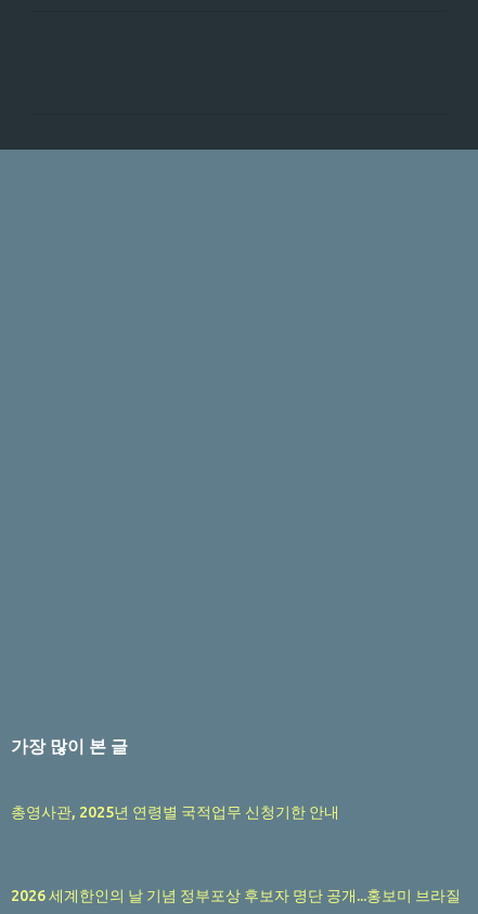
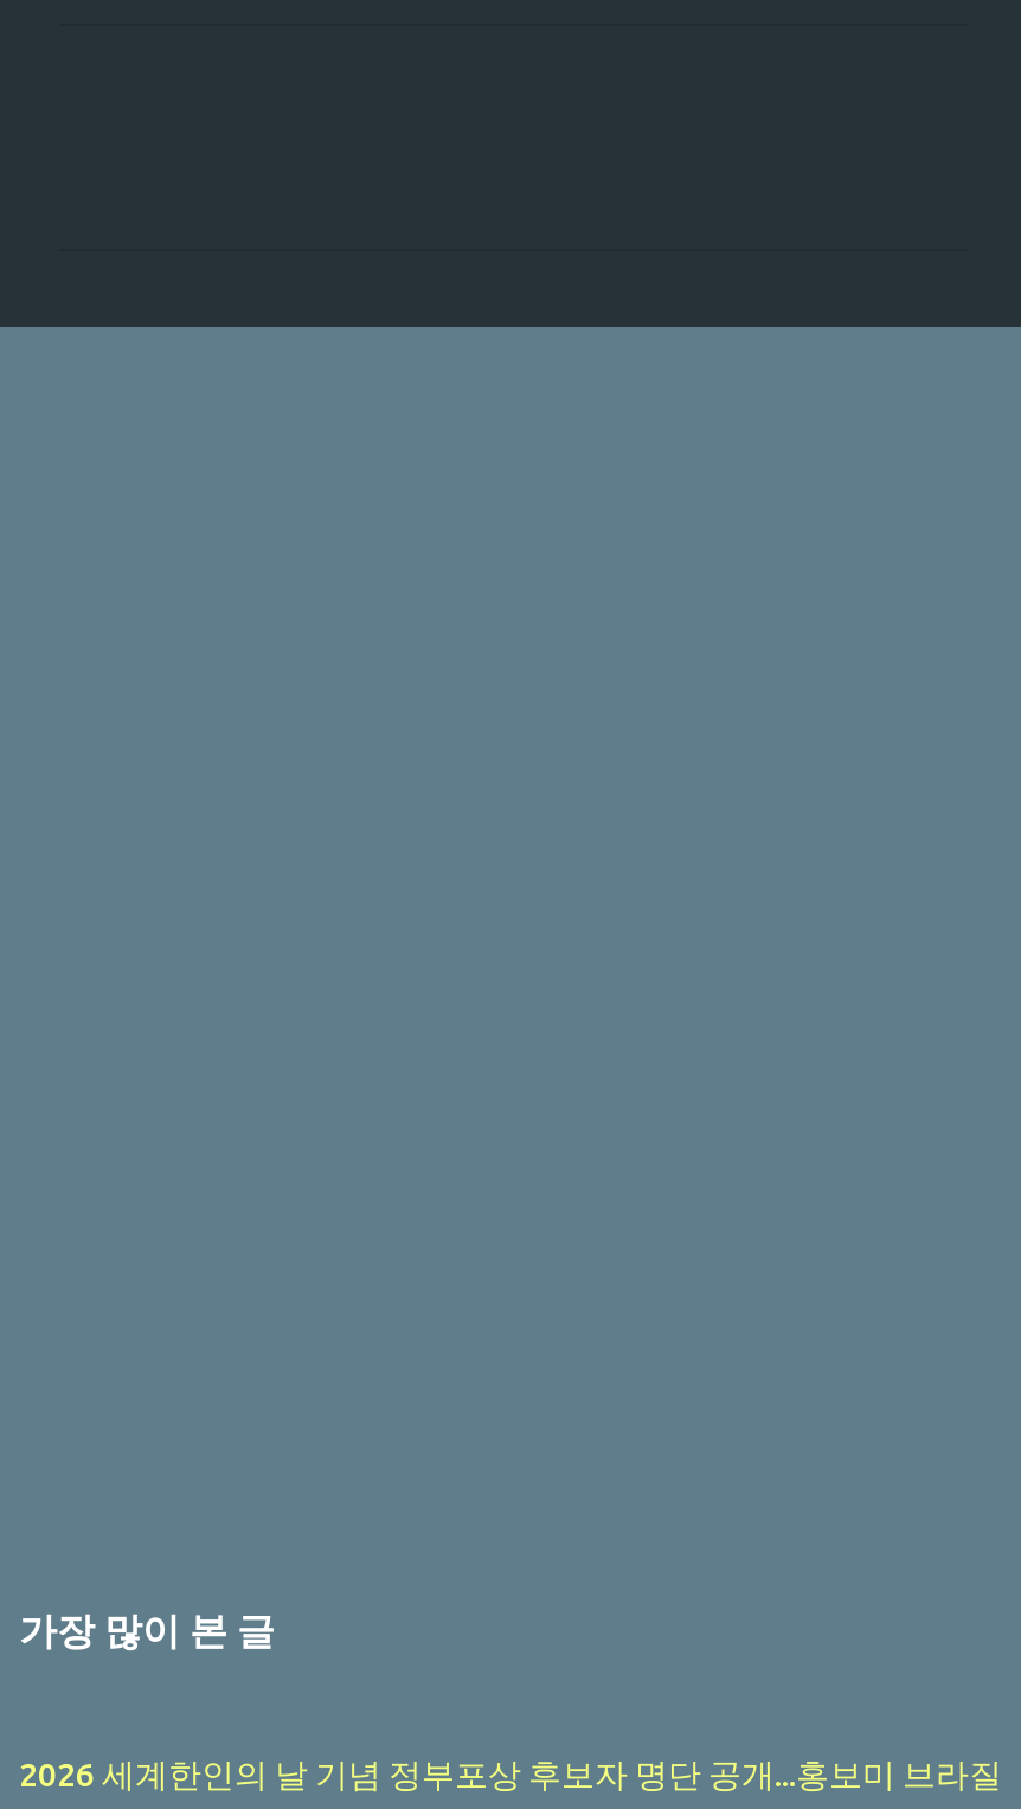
[11,803,339,821] 총영사관, 2025년 연령별 국적업무 신청기한 안내 -> none

